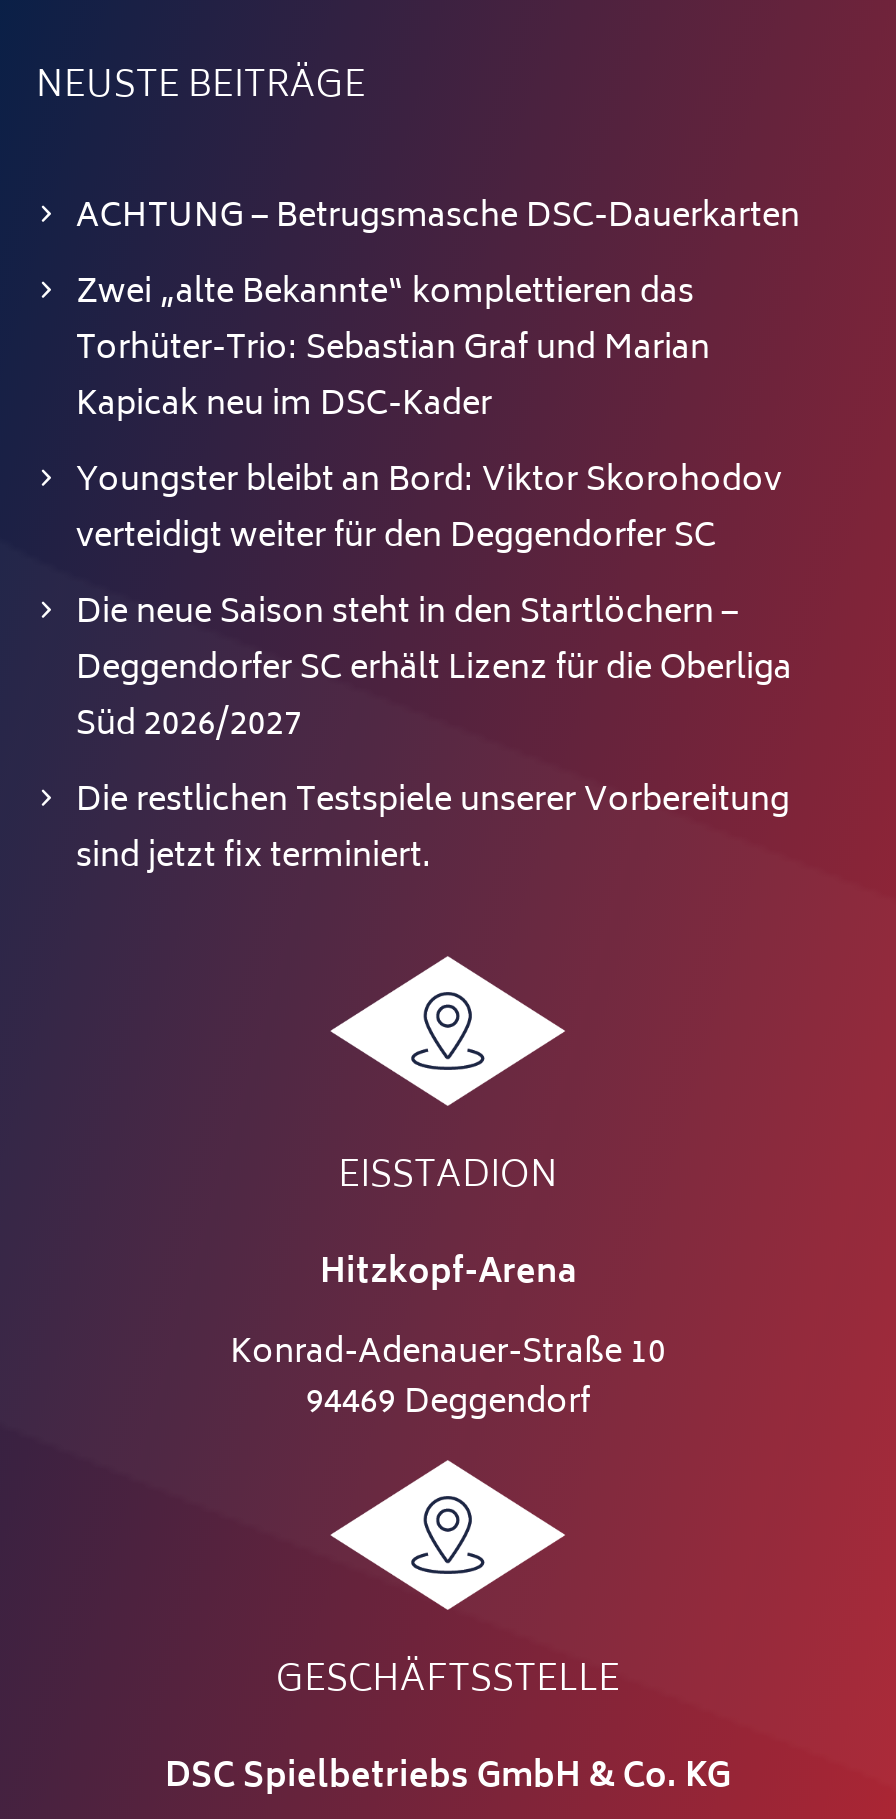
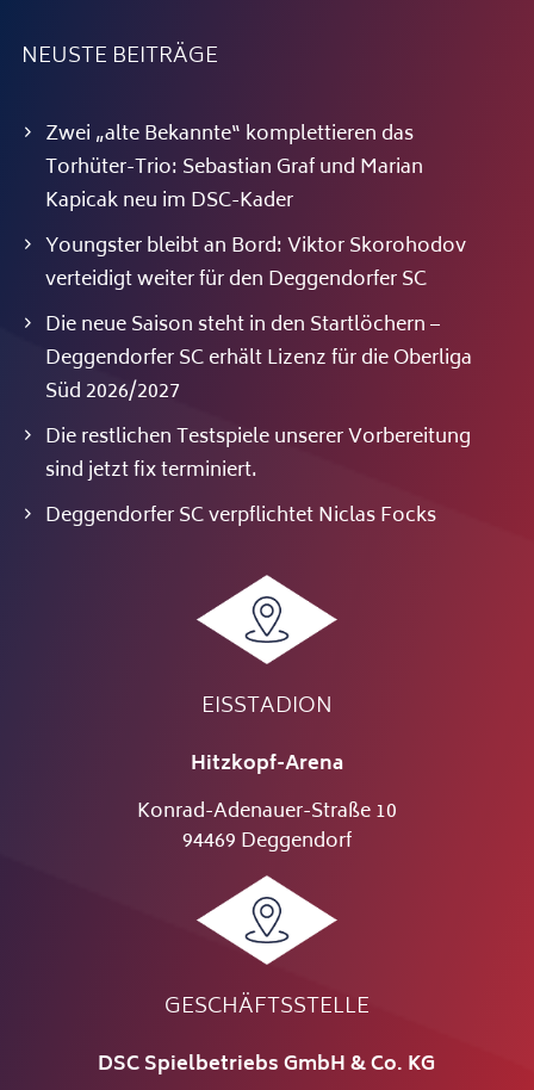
[76,191,800,247] ACHTUNG – Betrugsmasche DSC-Dauerkarten -> none
moved [76,267,792,887] -> [45,118,472,488]: Zwei „alte Bekannte“ komplettieren das | Torhüter-Trio: Sebastian Graf und Marian | Kapicak neu im DSC-Kader | ... | Die restlichen Testspiele unserer Vorbereitung | sind jetzt fix terminiert.
none -> [45,500,436,533] Deggendorfer SC verpflichtet Niclas Focks

